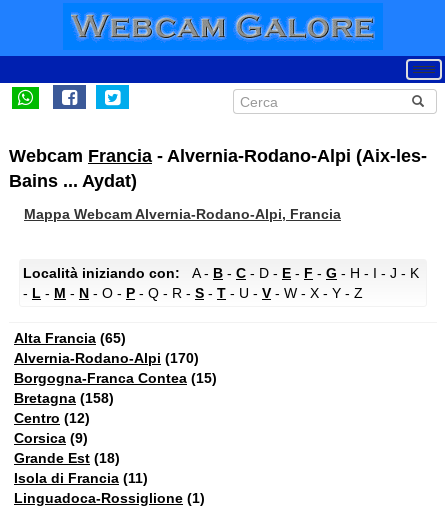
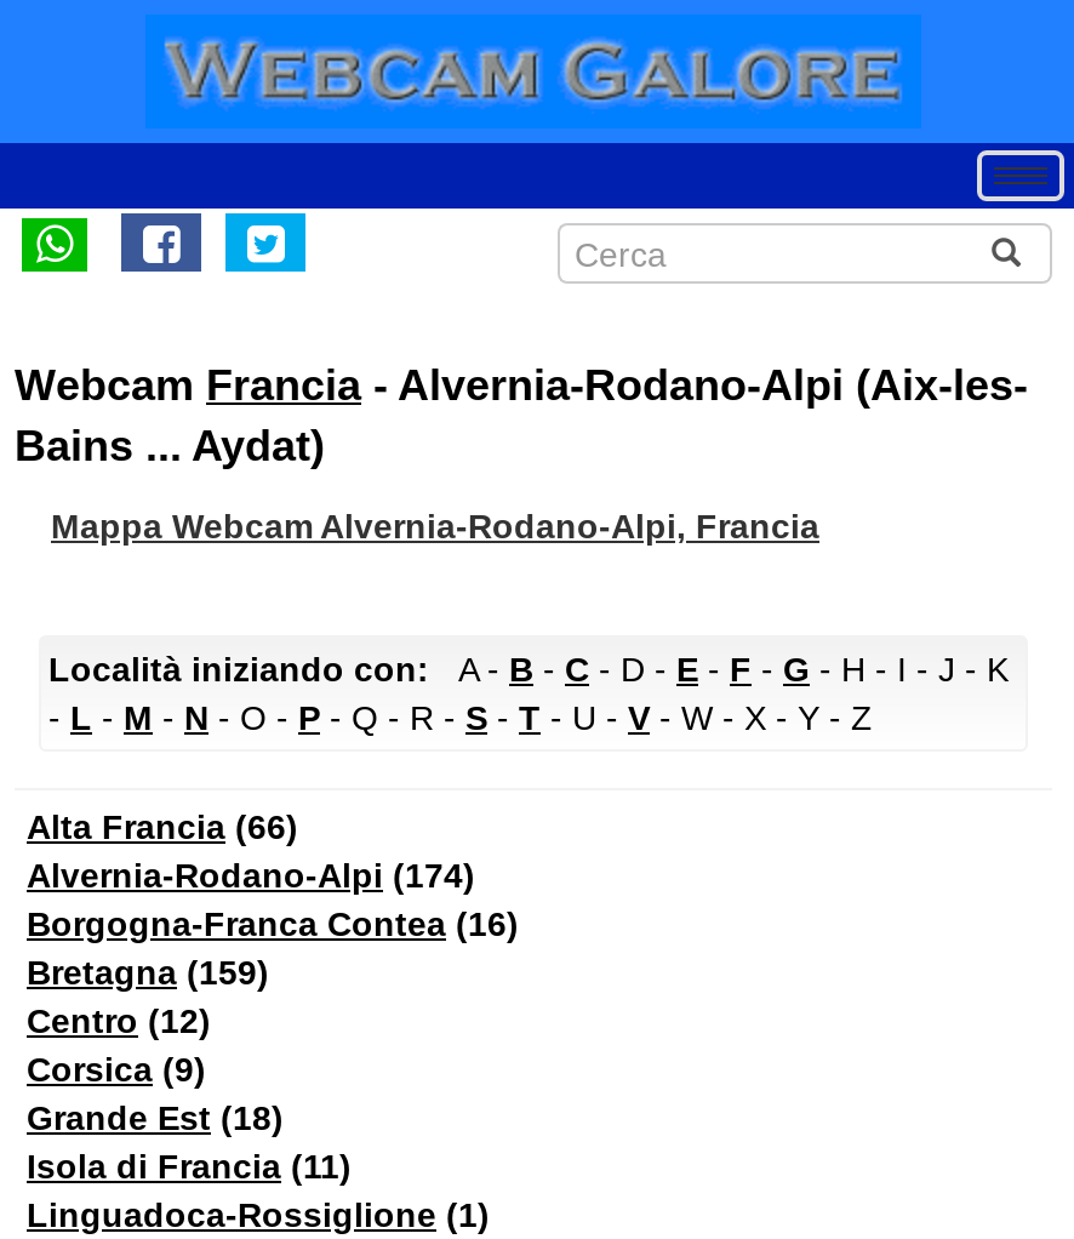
[14,330,126,346] Alta Francia (65) -> [27,807,298,846] Alta Francia (66)
[14,350,199,366] Alvernia-Rodano-Alpi (170) -> [27,856,475,895] Alvernia-Rodano-Alpi (174)
[14,370,217,386] Borgogna-Franca Contea (15) -> [27,904,519,943] Borgogna-Franca Contea (16)
[14,390,114,406] Bretagna (158) -> [27,953,269,992] Bretagna (159)

